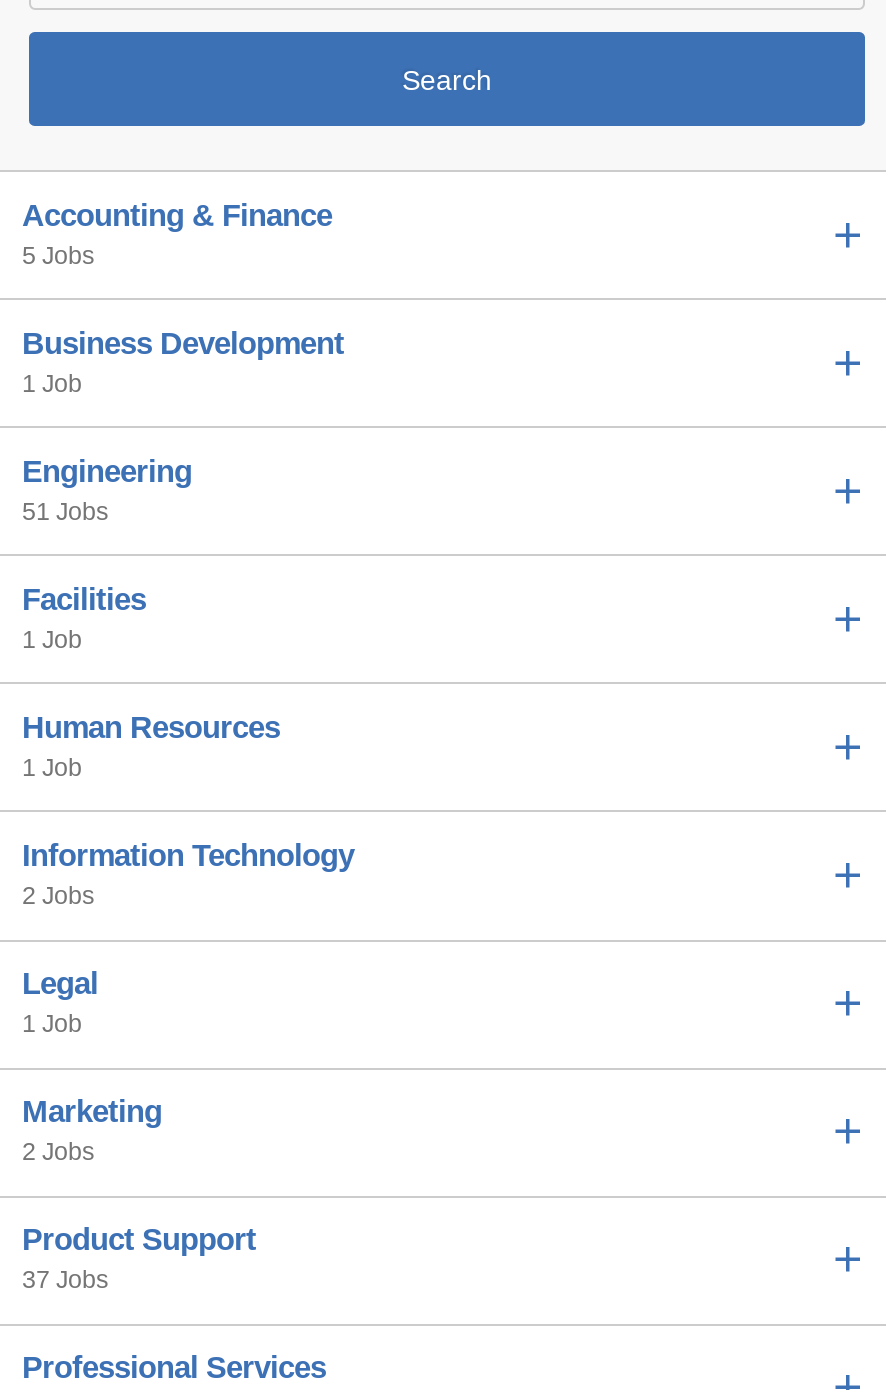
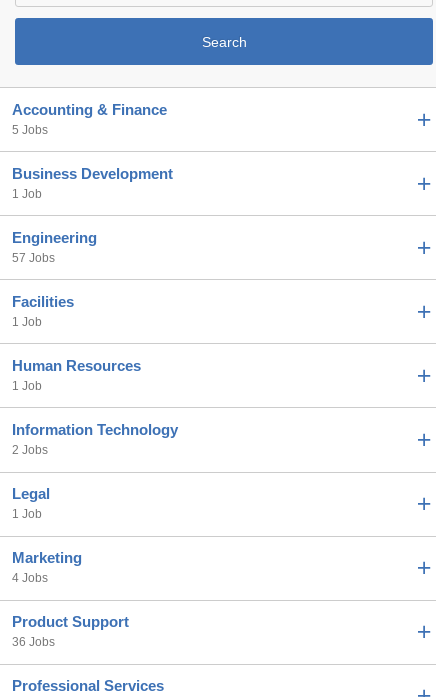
[22,498,108,526] 51 Jobs -> [11,251,54,265] 57 Jobs
[22,1138,94,1166] 2 Jobs -> [11,571,47,585] 4 Jobs
[22,1266,108,1294] 37 Jobs -> [11,635,54,649] 36 Jobs

